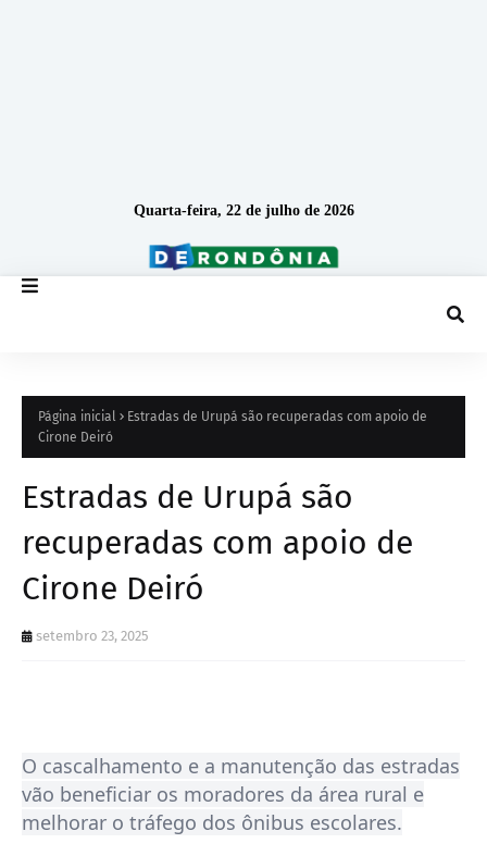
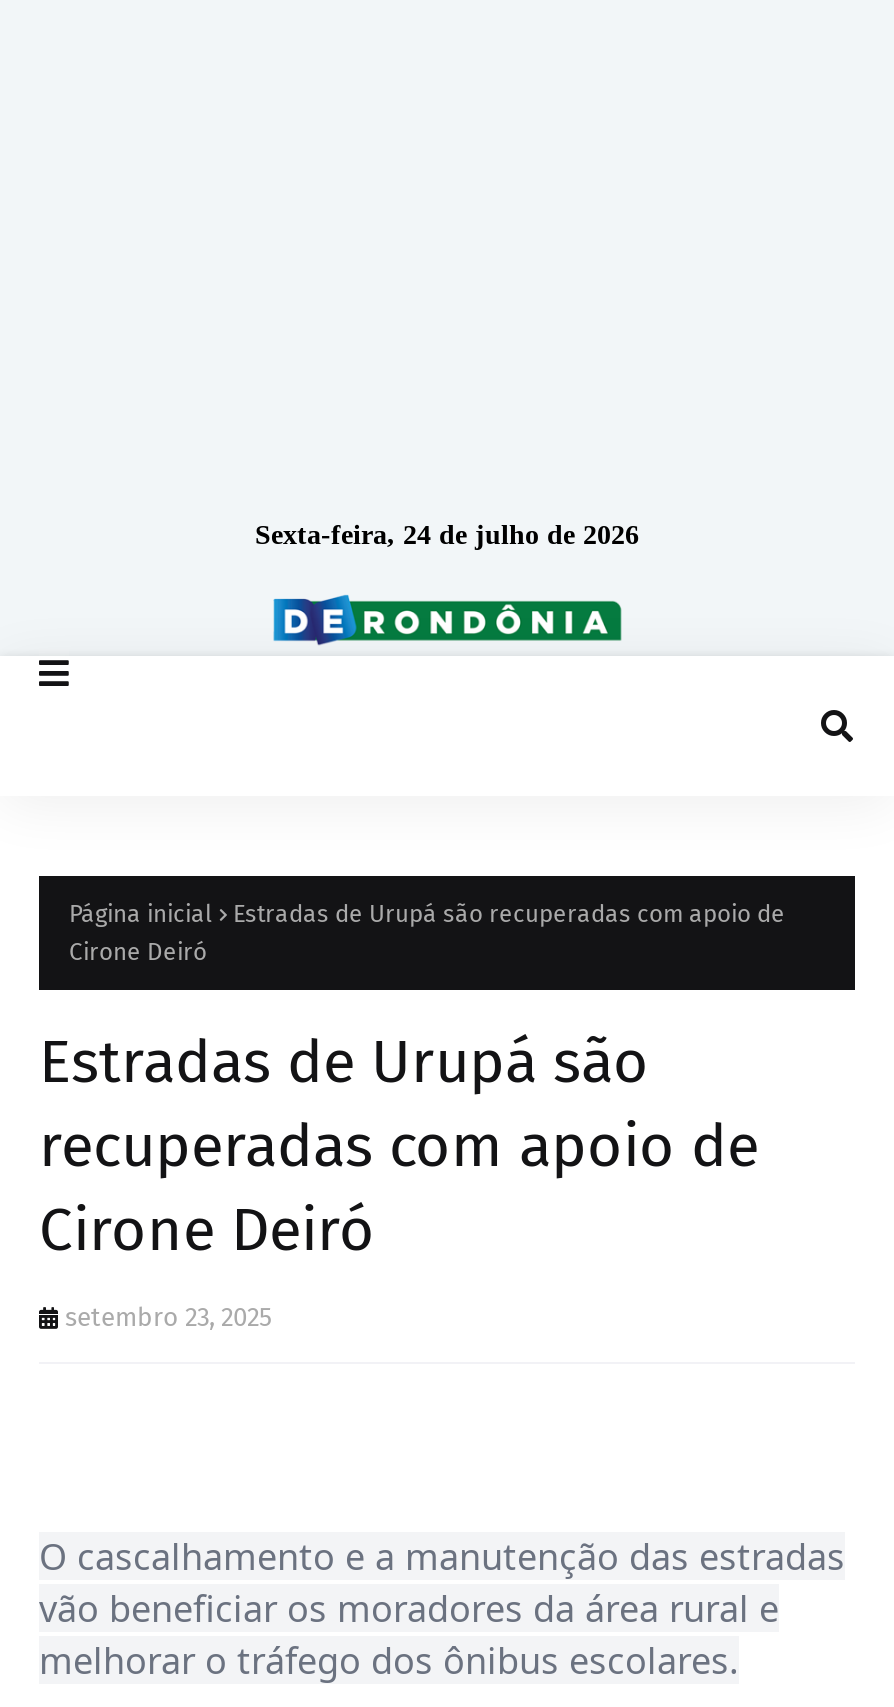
[133,202,354,219] Quarta-feira, 22 de julho de 2026 -> [255,520,639,550] Sexta-feira, 24 de julho de 2026

